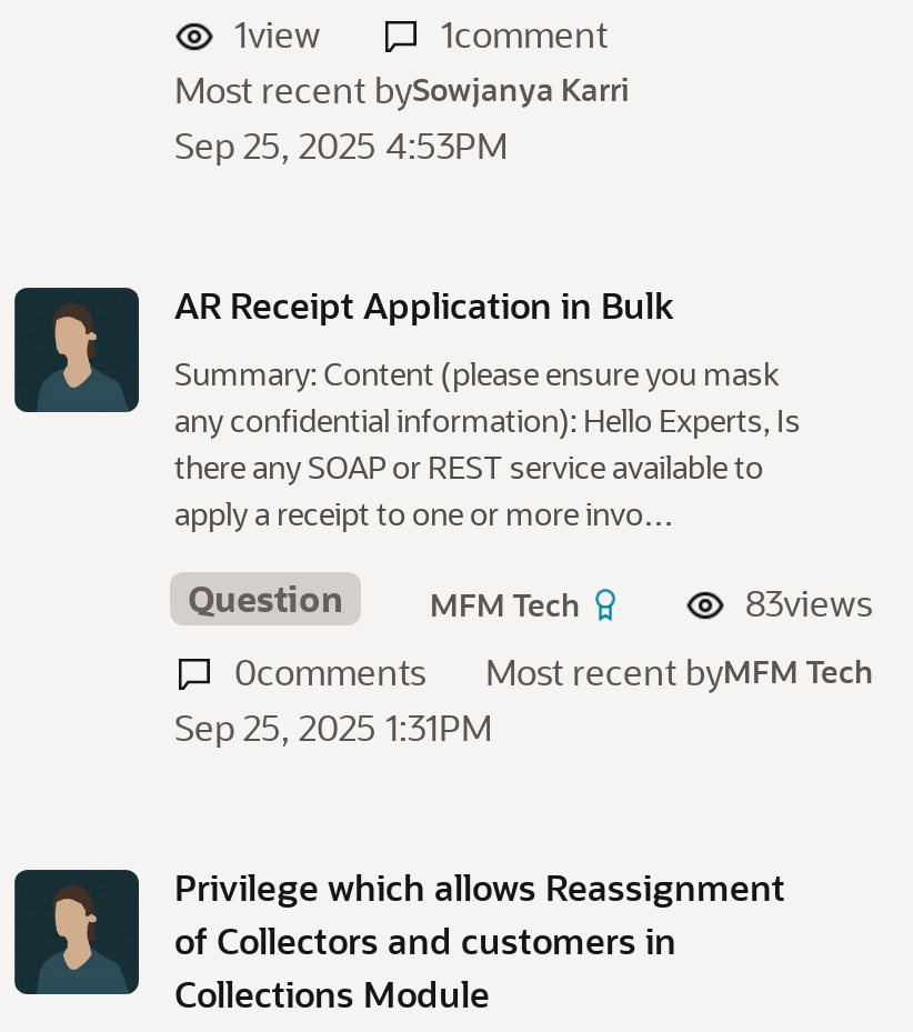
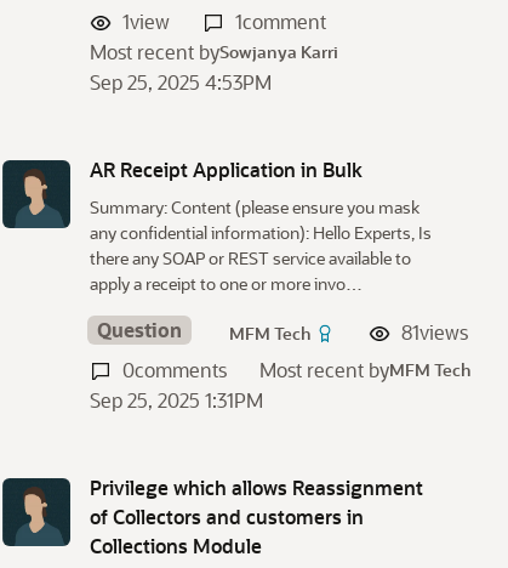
[745,579,872,626] 83views -> [401,320,468,345] 81views

